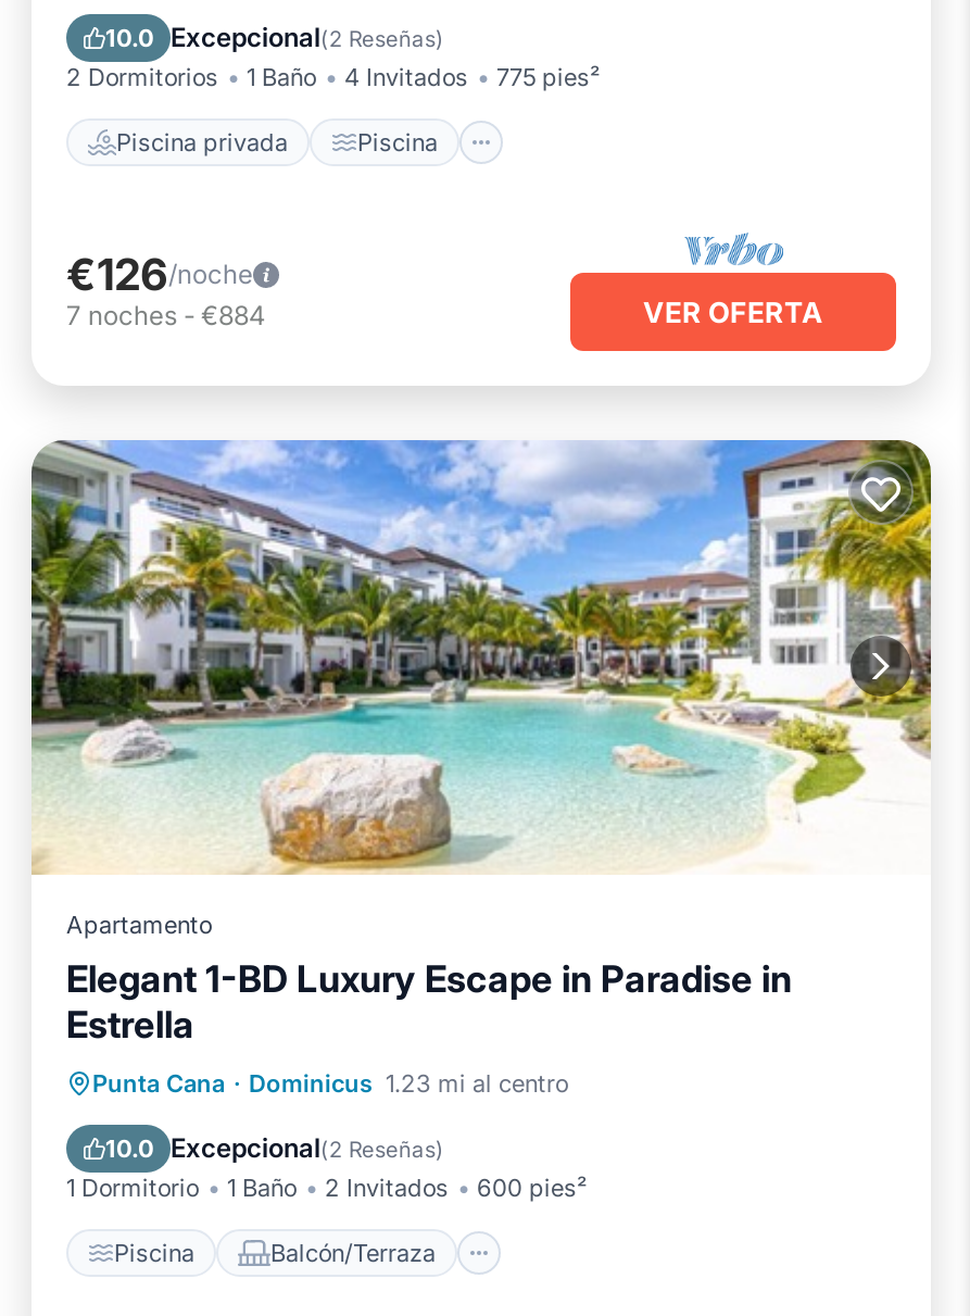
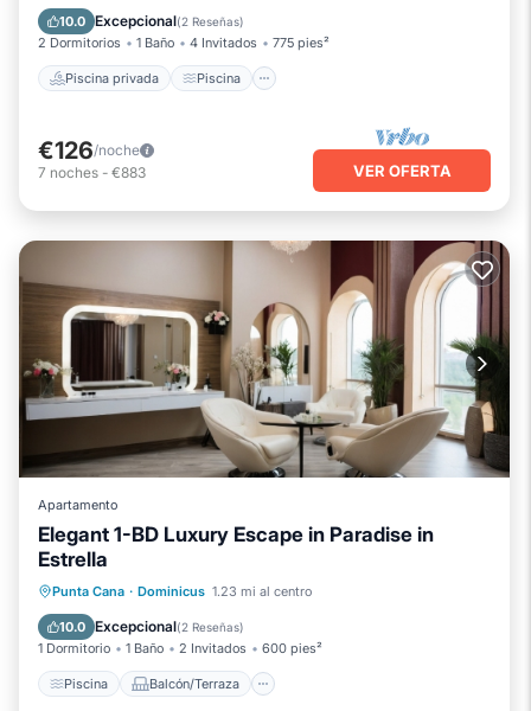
[66,298,266,330] 7 noches - €884 -> [38,163,146,181] 7 noches - €883
[32,438,933,875] [image] -> [18,239,511,479] [image]

